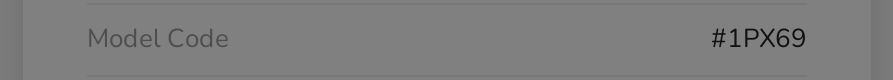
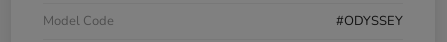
[711,21,807,57] #1PX69 -> [336,12,403,30] #ODYSSEY

